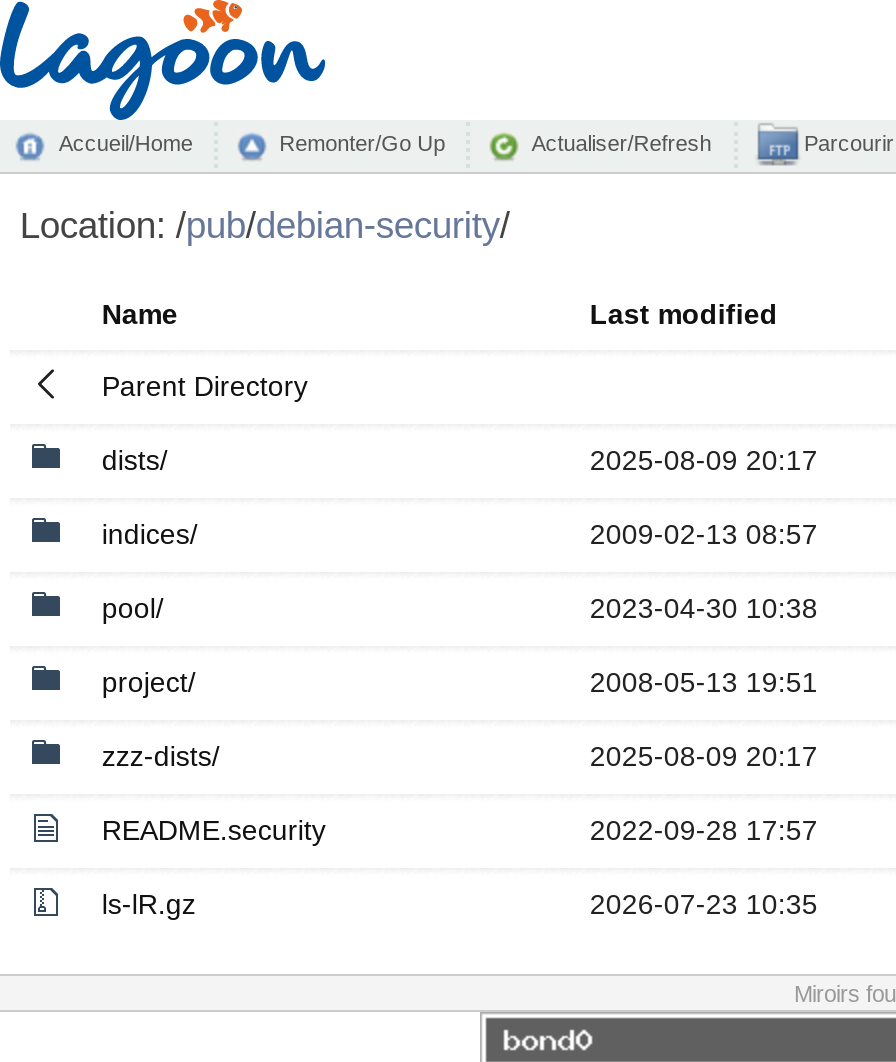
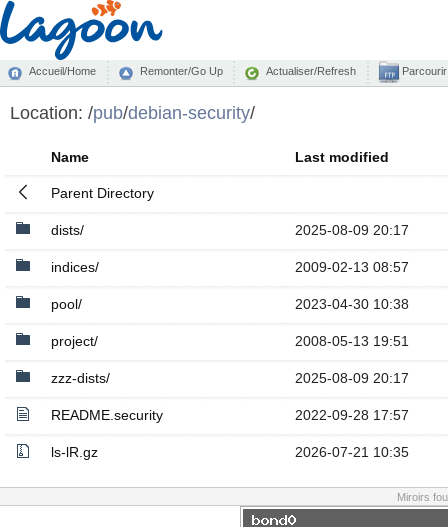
[590,889,818,921] 2026-07-23 10:35 -> [295,444,409,460] 2026-07-21 10:35

